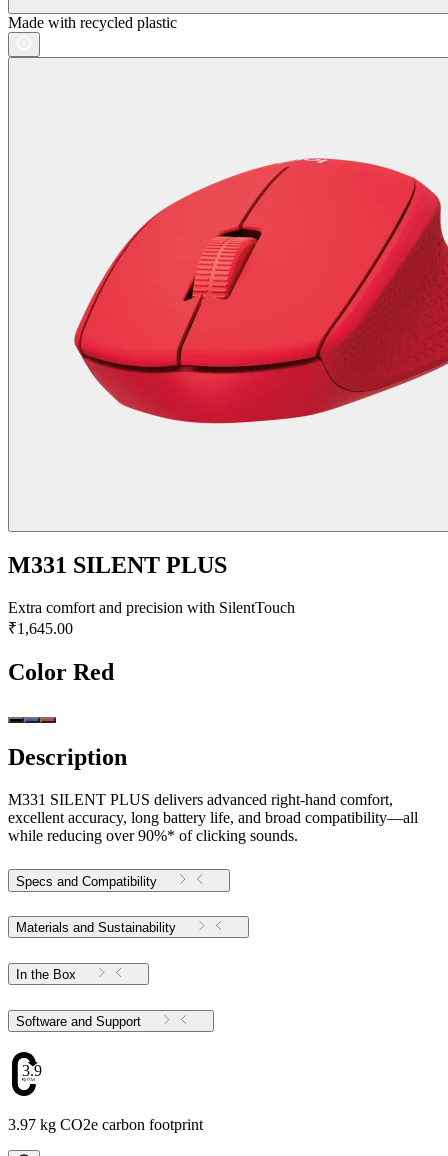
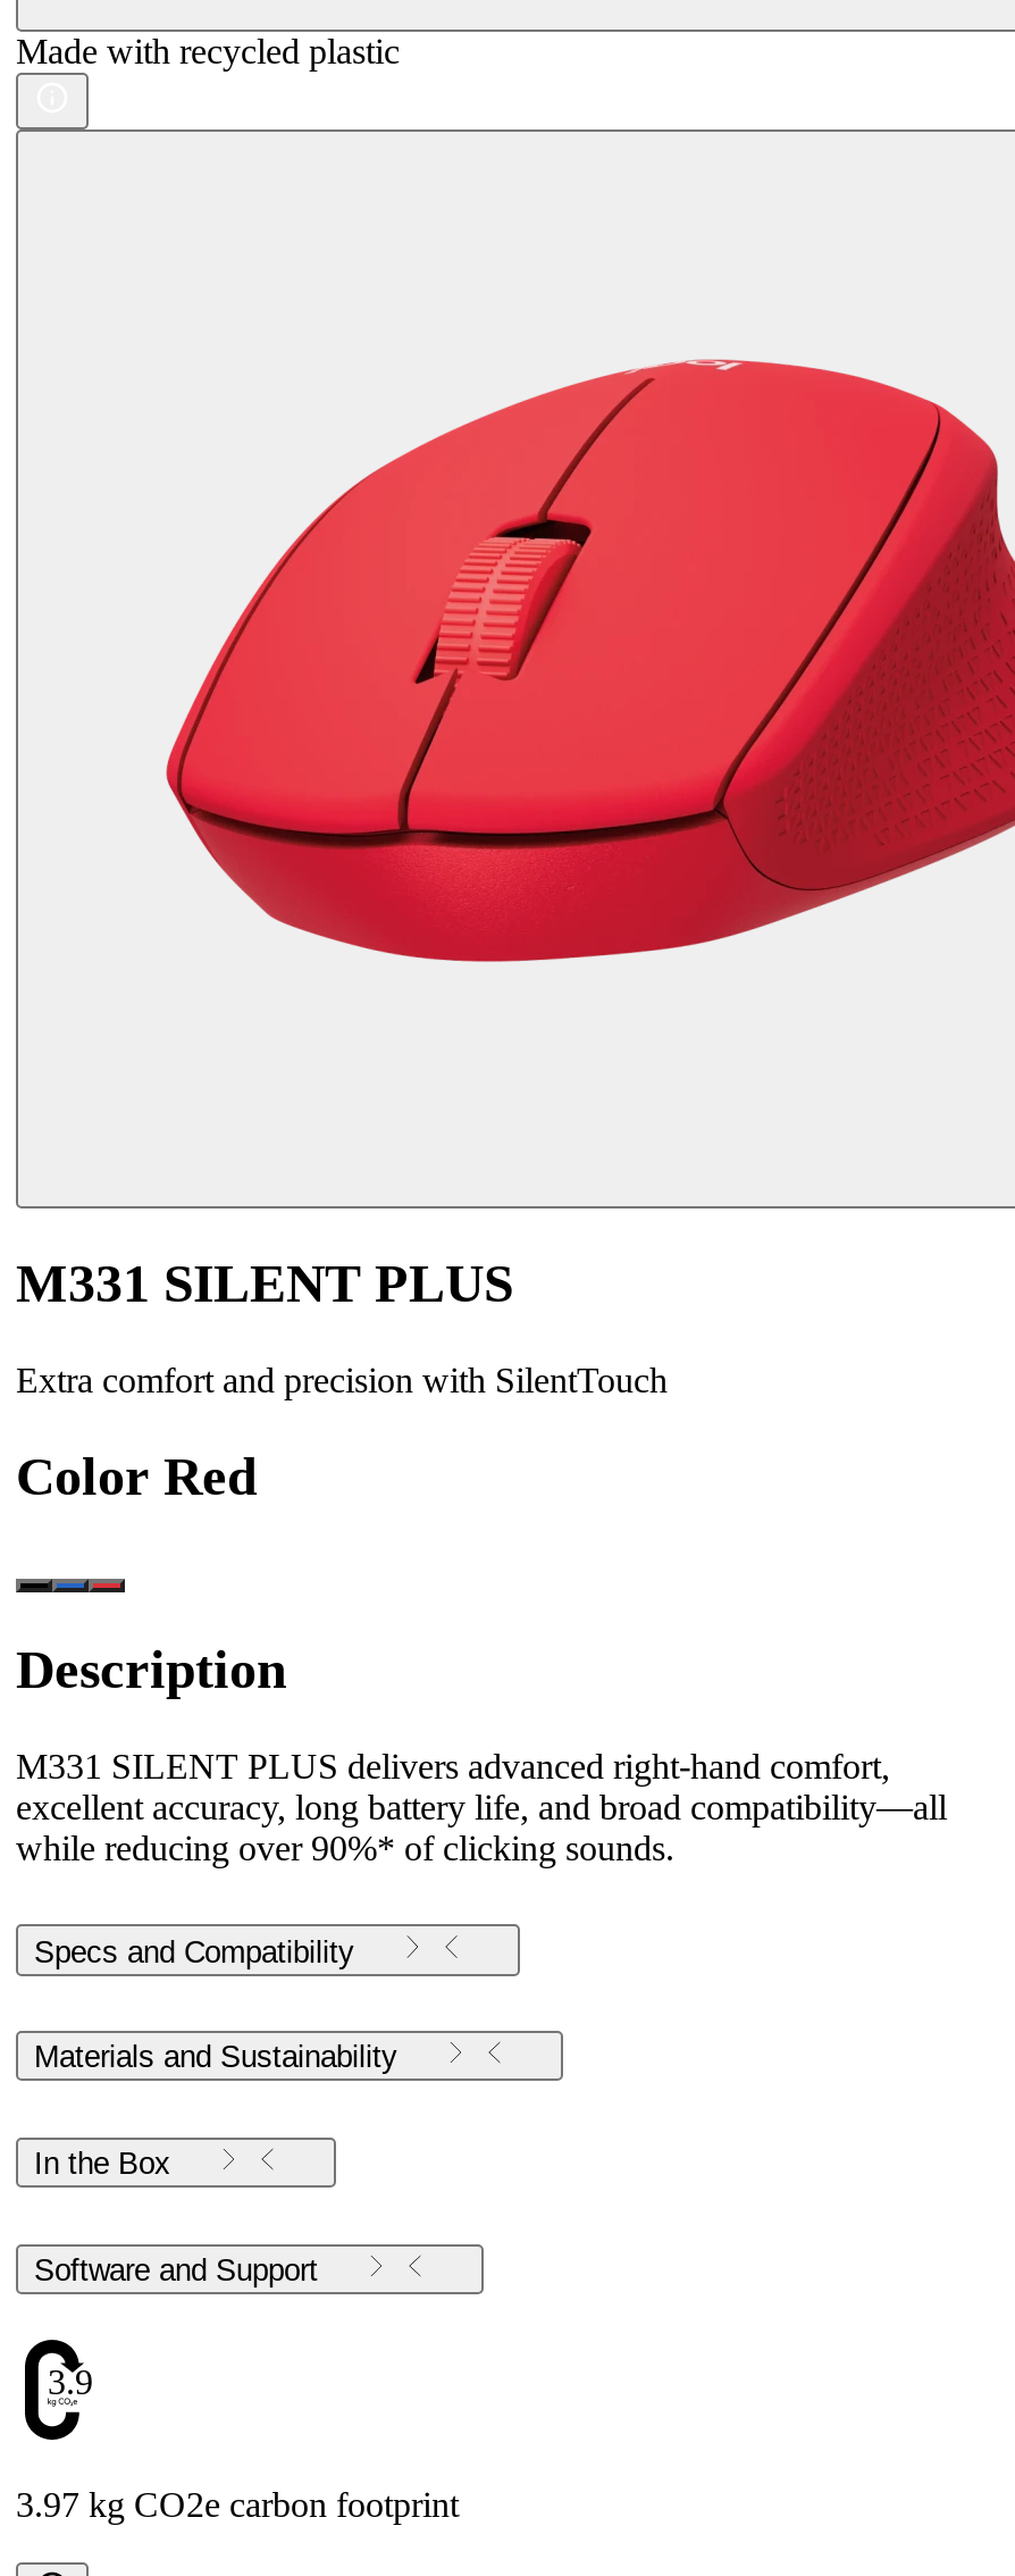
[8,620,73,637] ₹1,645.00 -> none

